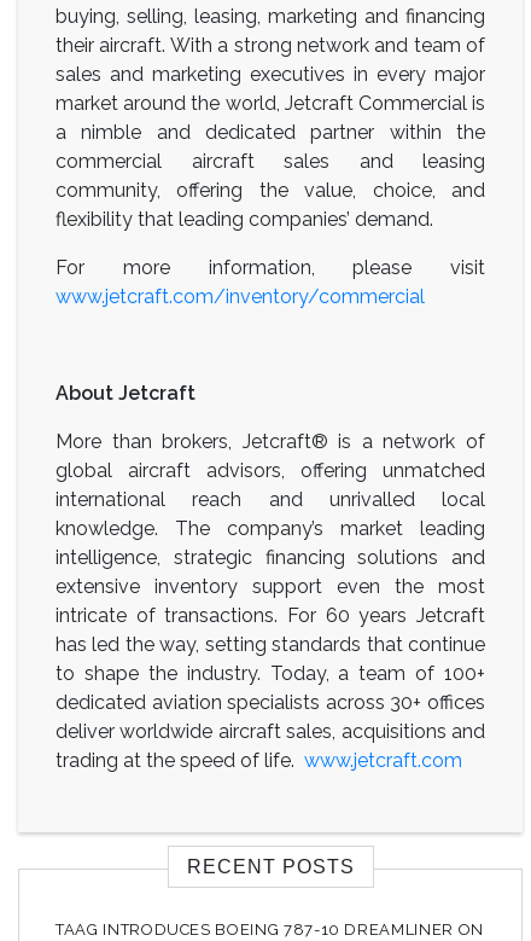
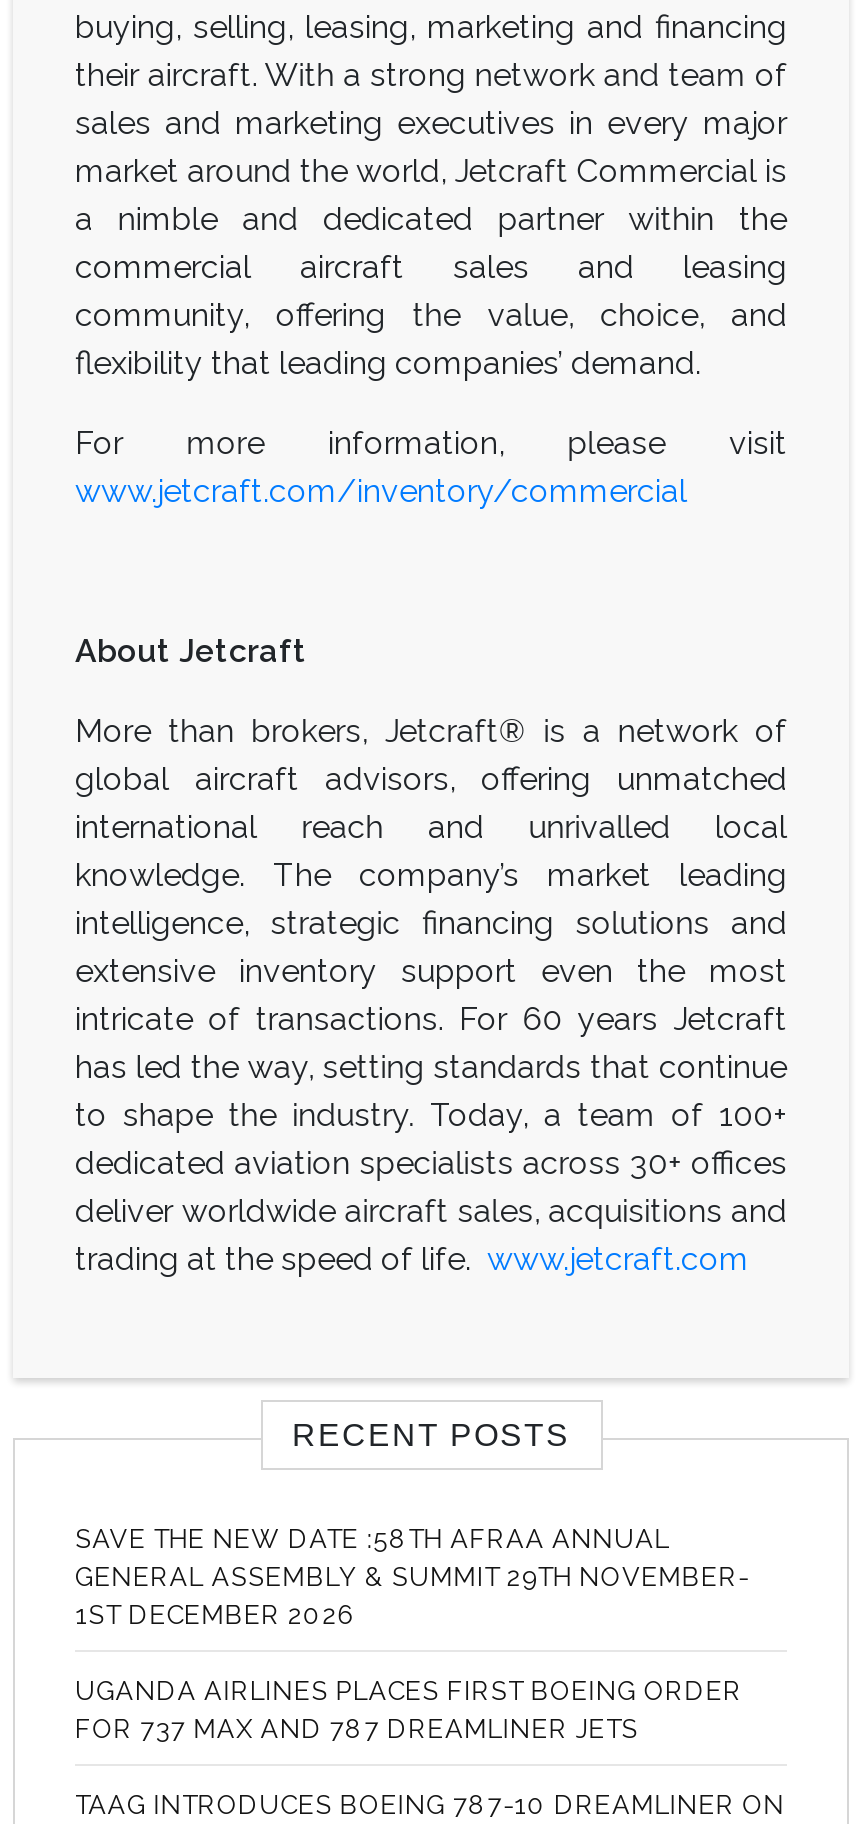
none -> [75,1523,749,1743] SAVE THE NEW DATE :58TH AFRAA ANNUAL | GENERAL ASSEMBLY & SUMMIT 29TH NOVEMBER- | 1ST DECEMBER 2026 | UGANDA AIRLINES PLACES FIRST BOEING ORDER | FOR 737 MAX AND 787 DREAMLINER JETS

